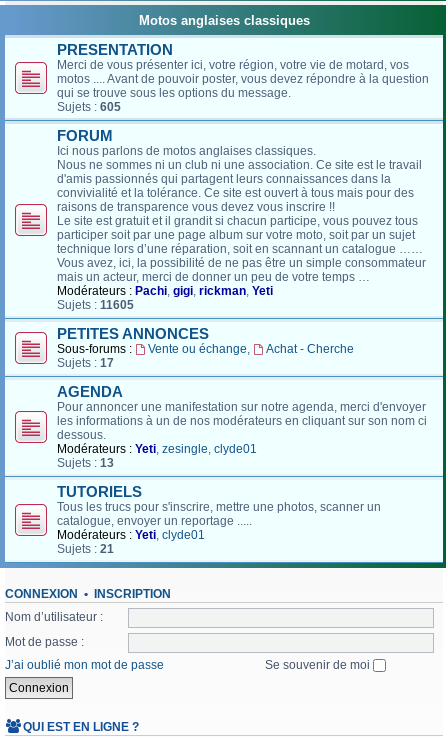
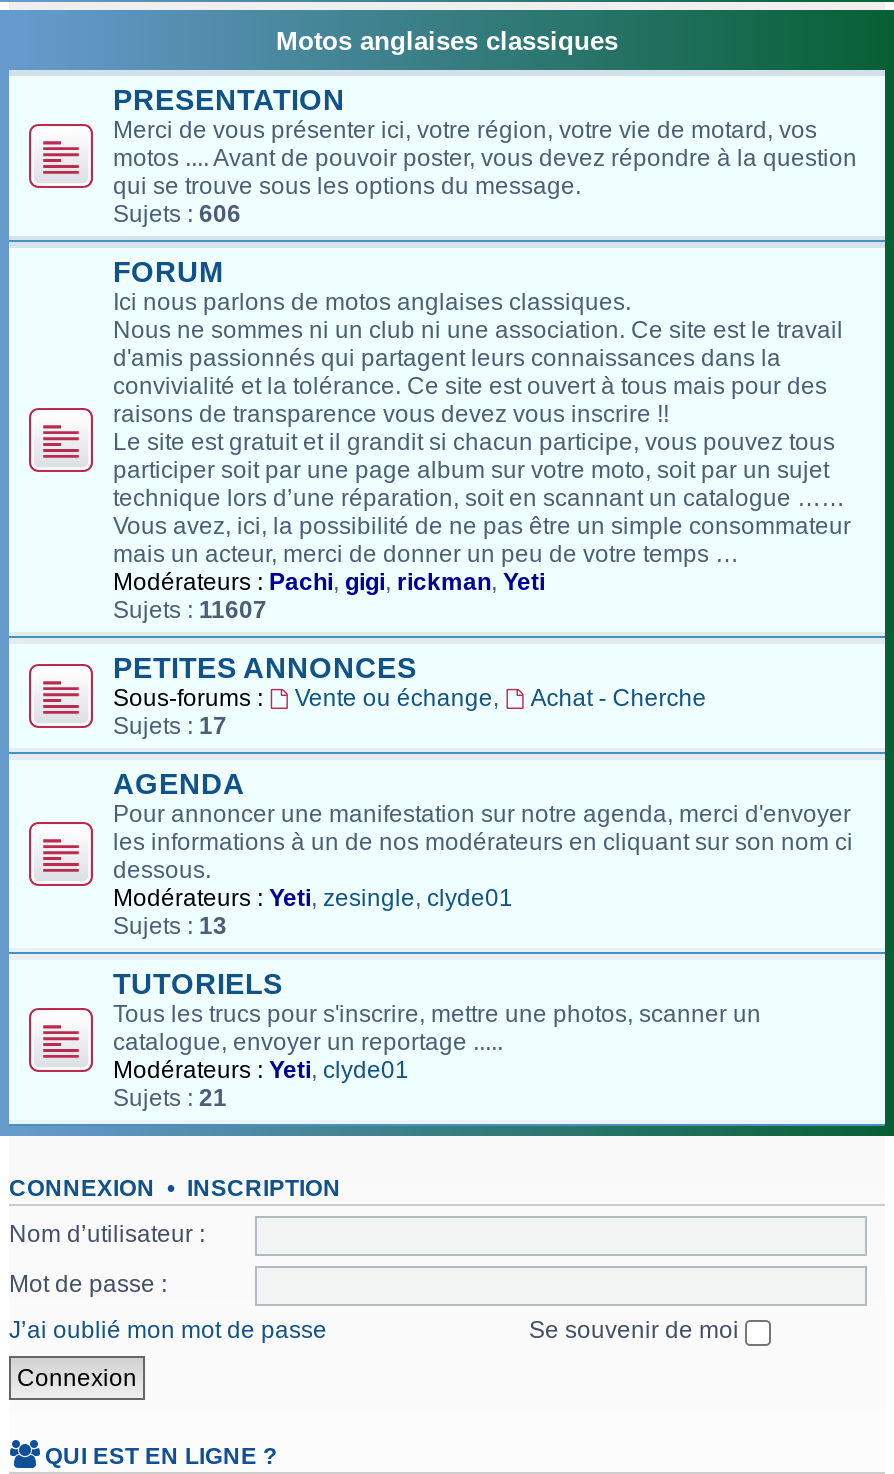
[57,100,121,114] Sujets : 605 -> [113,200,241,228] Sujets : 606
[57,298,134,312] Sujets : 11605 -> [113,596,267,624] Sujets : 11607

